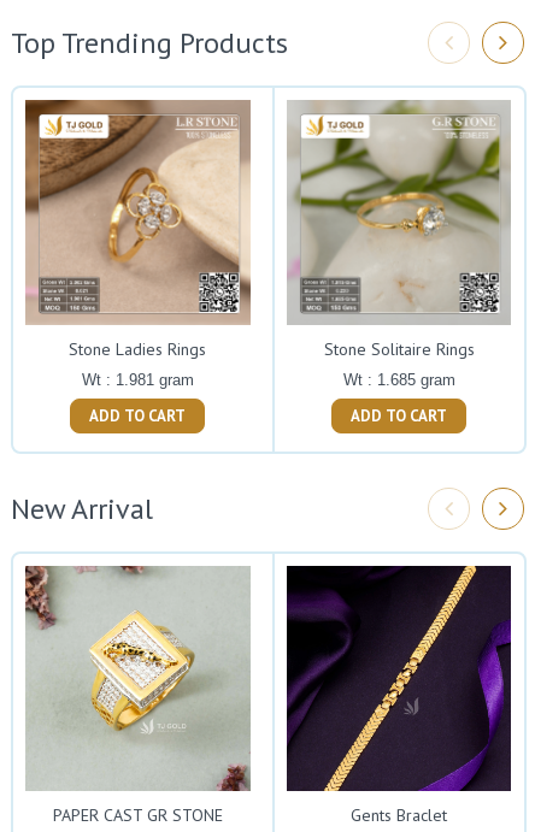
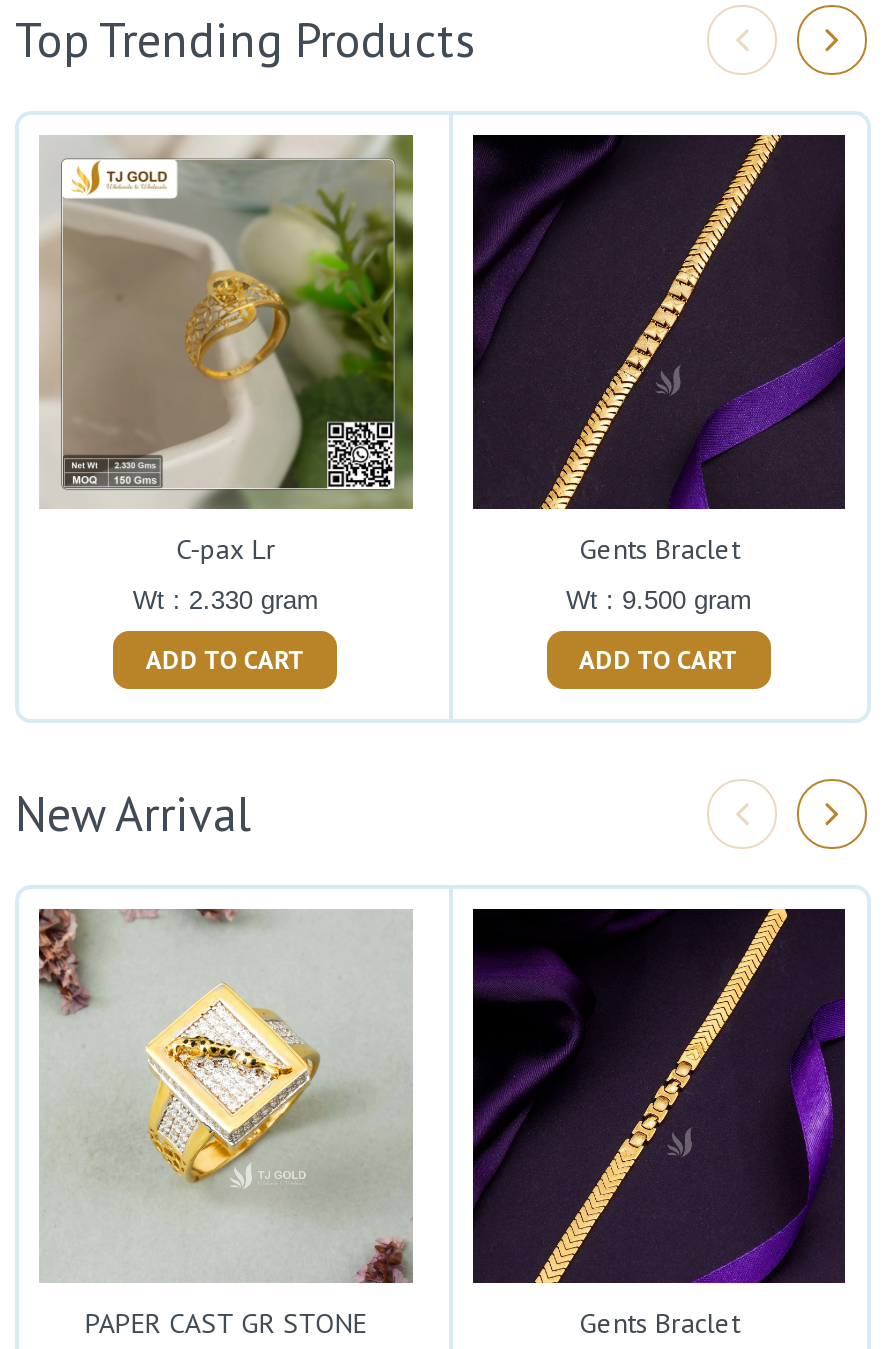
[24,100,251,360] [image] | Stone Ladies Rings -> [39,137,415,567] [image] | C-pax Lr
[287,100,511,360] [image] | Stone Solitaire Rings -> [471,133,847,567] [image] | Gents Braclet
[82,371,194,389] Wt : 1.981 gram -> [133,585,319,615] Wt : 2.330 gram
[343,371,455,389] Wt : 1.685 gram -> [566,585,752,615] Wt : 9.500 gram

